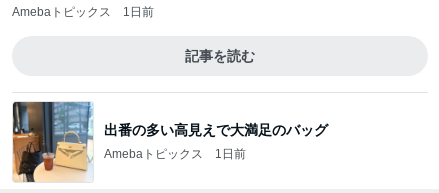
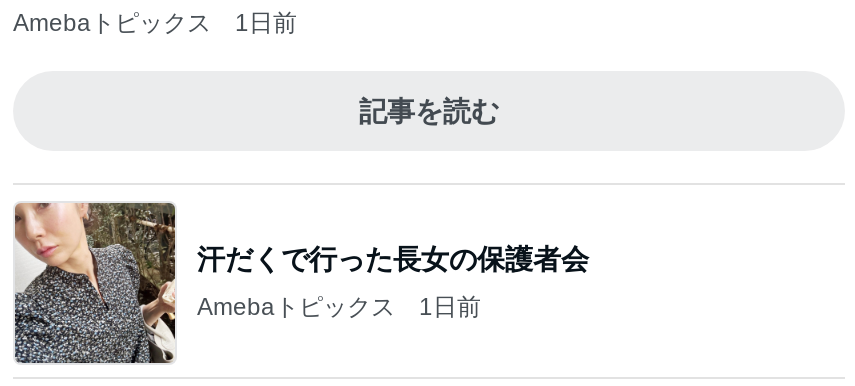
[12,101,328,183] [image] | 出番の多い高見えで大満足のバッグ -> [13,201,589,365] [image] | 汗だくで行った長女の保護者会

